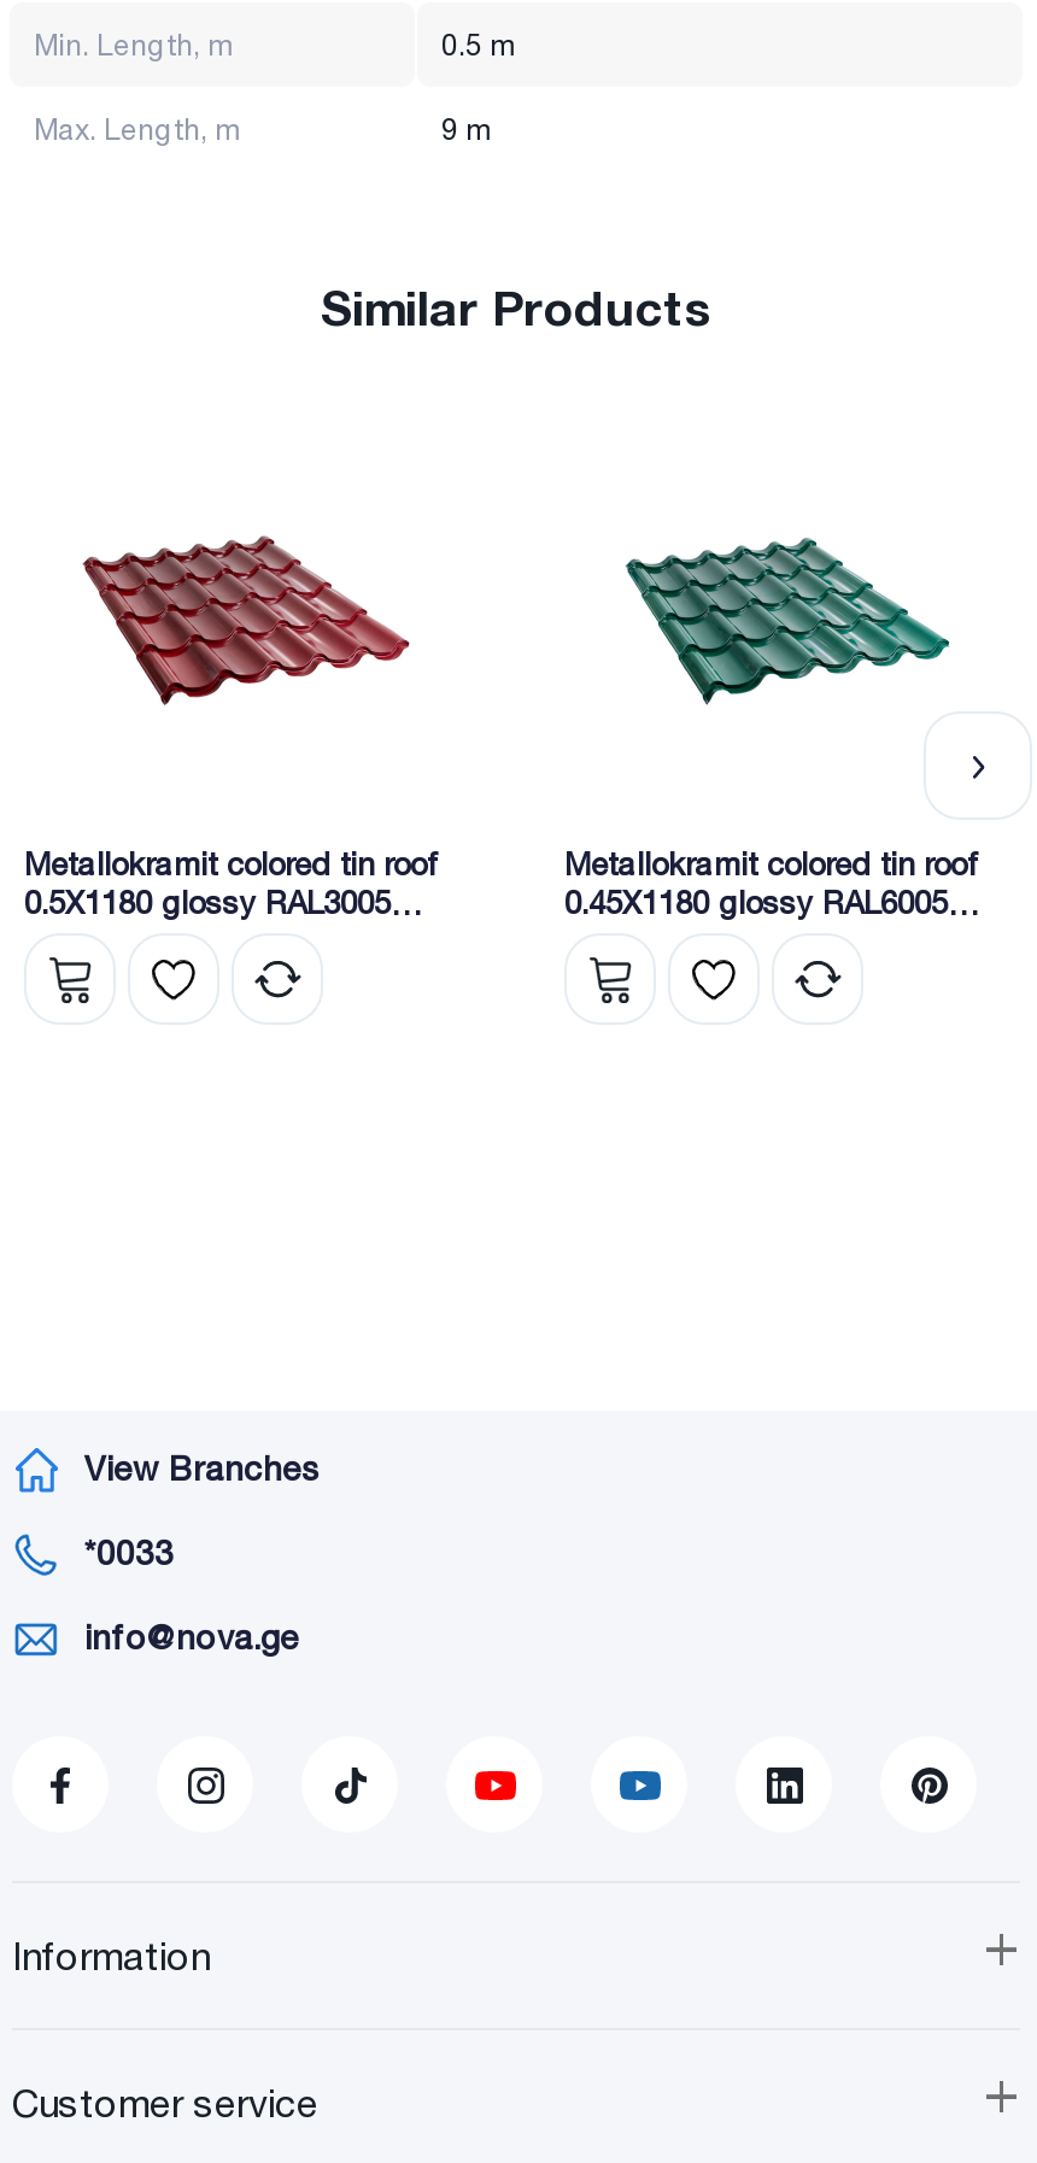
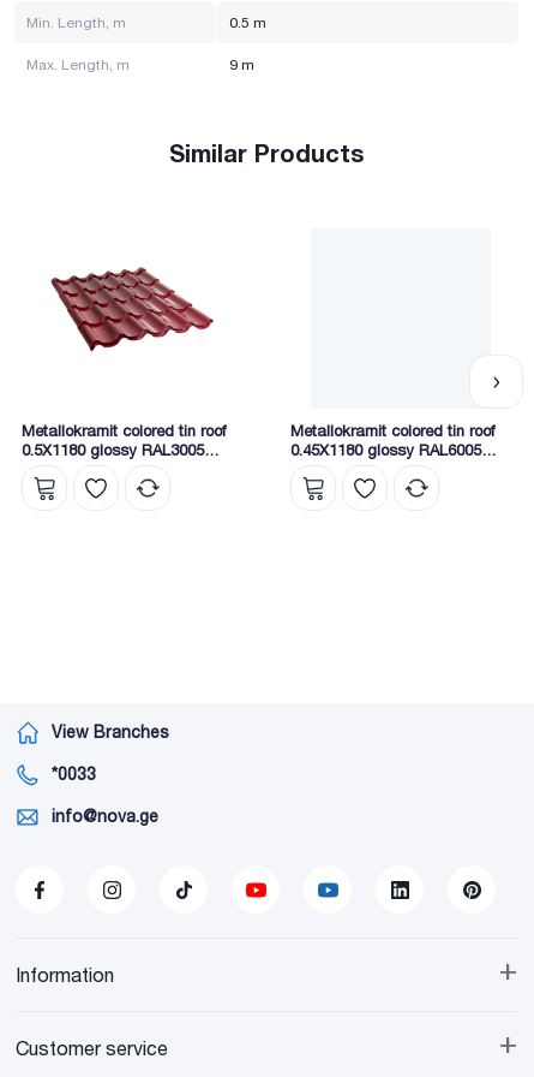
[625,535,950,707] [image] -> none

